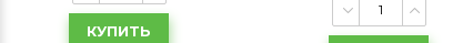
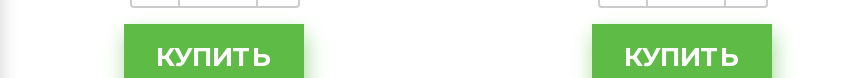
none -> [624,40,740,72] КУПИТЬ

